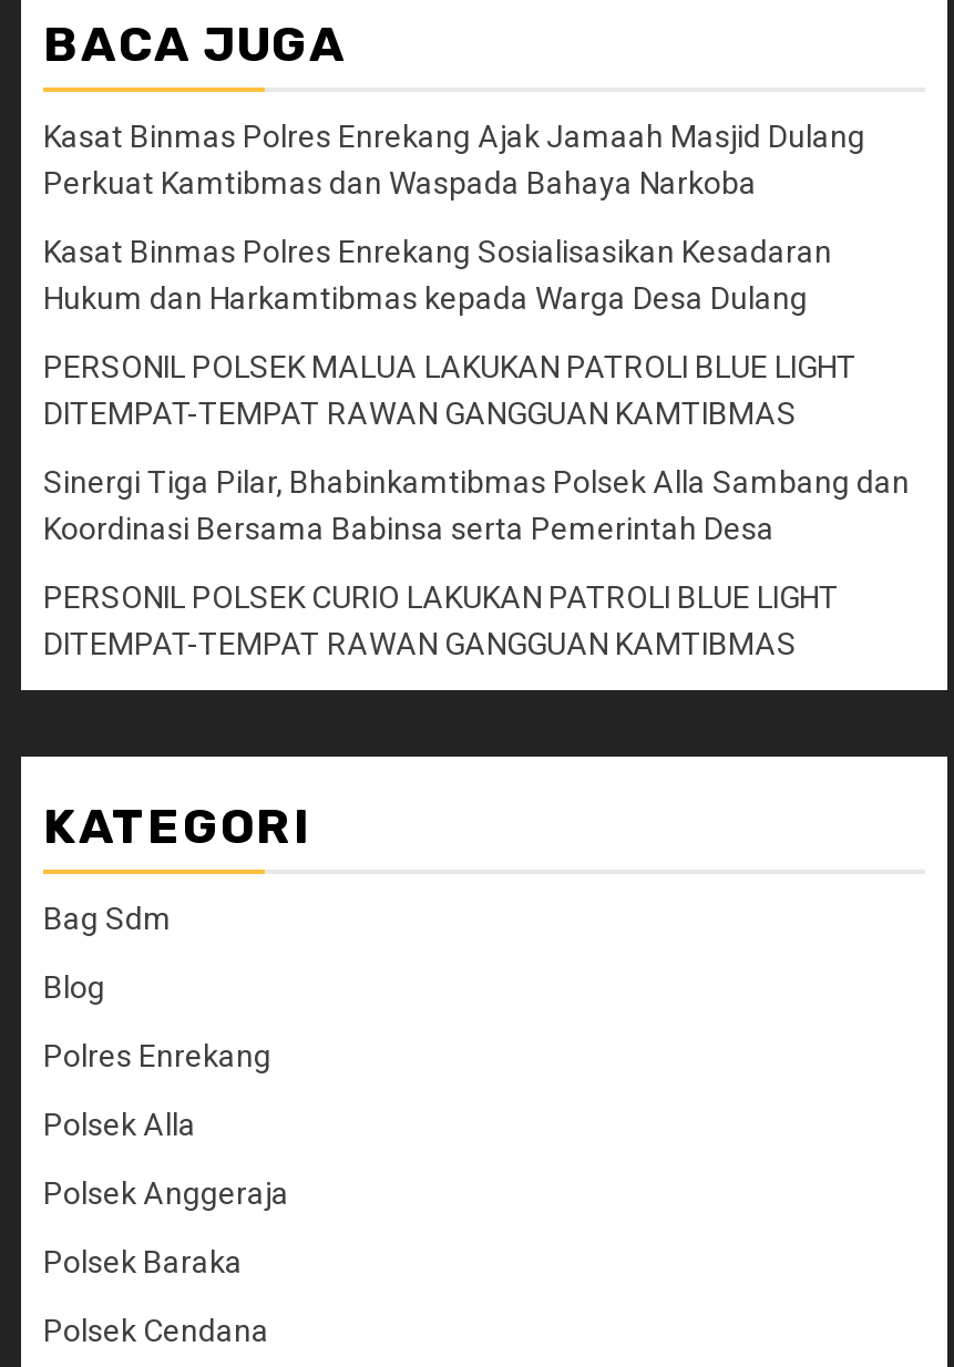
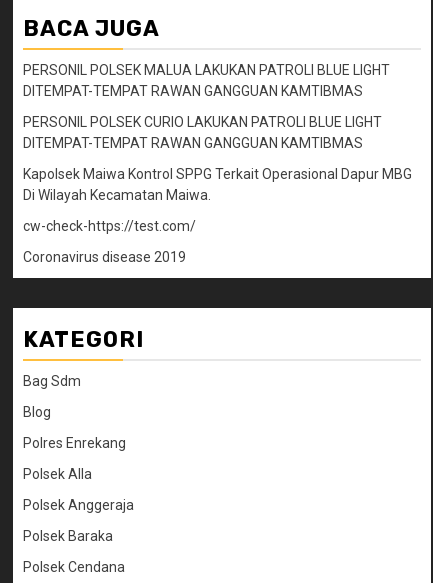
[43,120,865,317] Kasat Binmas Polres Enrekang Ajak Jamaah Masjid Dulang | Perkuat Kamtibmas dan Waspada Bahaya Narkoba | Kasat Binmas Polres Enrekang Sosialisasikan Kesadaran | Hukum dan Harkamtibmas kepada Warga Desa Dulang -> none
moved [43,350,856,432] -> [23,61,390,98]: PERSONIL POLSEK MALUA LAKUKAN PATROLI BLUE LIGHT | DITEMPAT-TEMPAT RAWAN GANGGUAN KAMTIBMAS
[43,465,910,547] Sinergi Tiga Pilar, Bhabinkamtibmas Polsek Alla Sambang dan | Koordinasi Bersama Babinsa serta Pemerintah Desa -> none
moved [43,580,839,662] -> [23,113,382,150]: PERSONIL POLSEK CURIO LAKUKAN PATROLI BLUE LIGHT | DITEMPAT-TEMPAT RAWAN GANGGUAN KAMTIBMAS
none -> [23,165,412,264] Kapolsek Maiwa Kontrol SPPG Terkait Operasional Dapur MBG | Di Wilayah Kecamatan Maiwa. | cw-check-https://test.com/ | Coronavirus disease 2019

